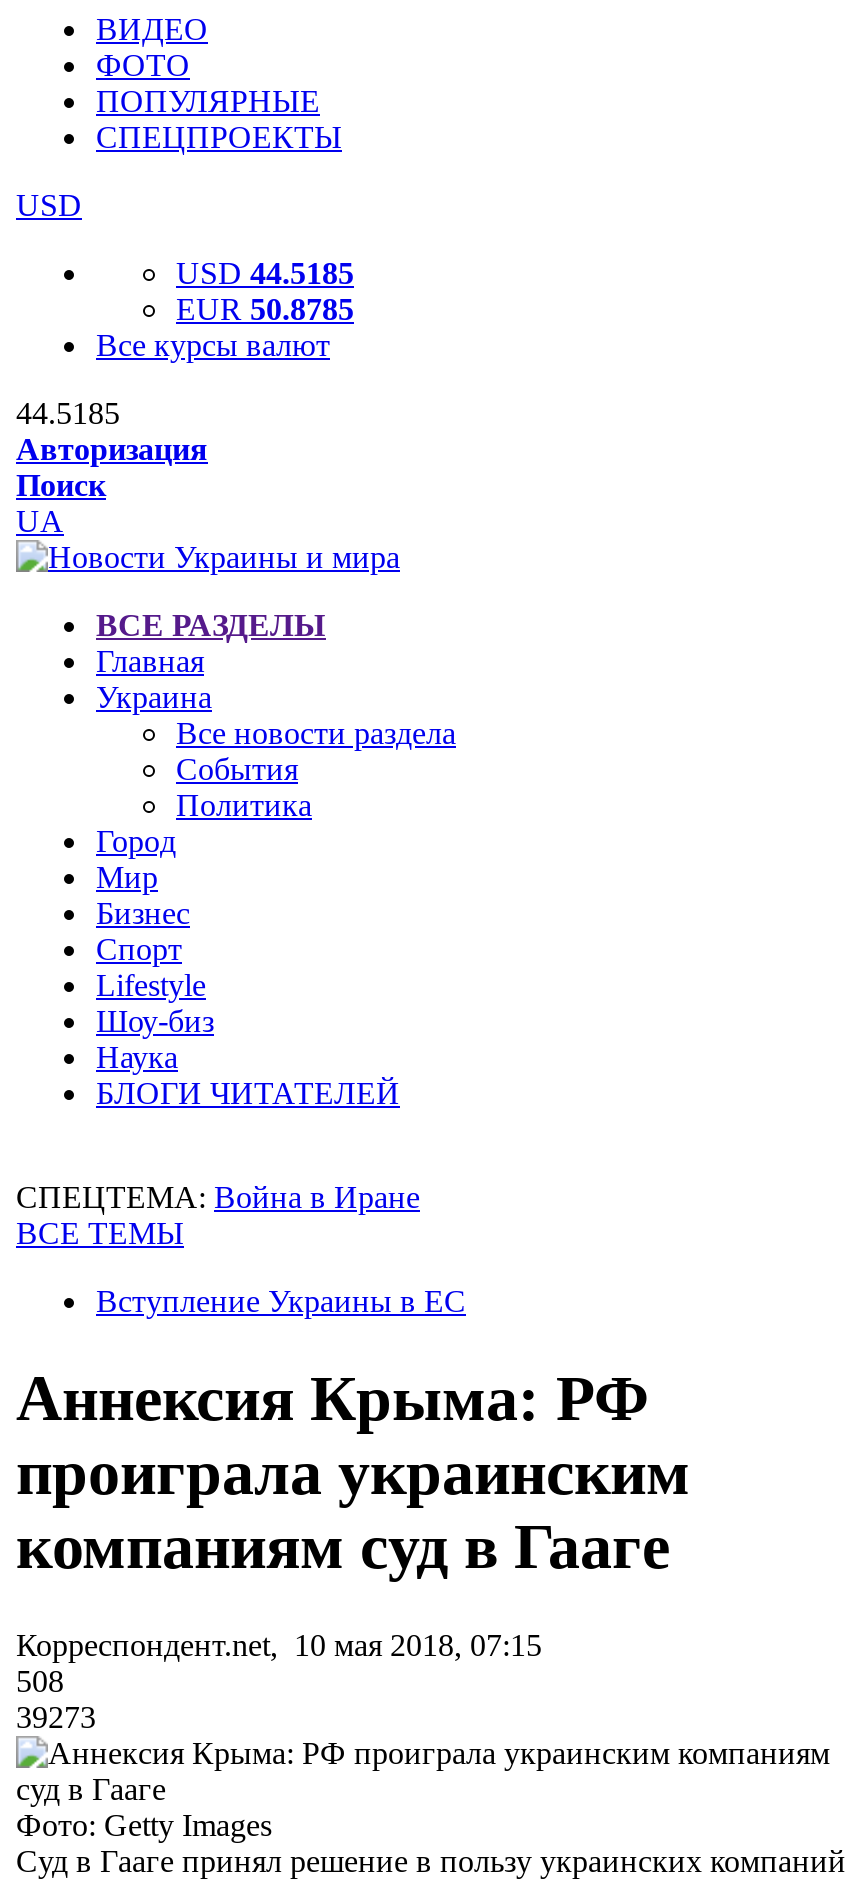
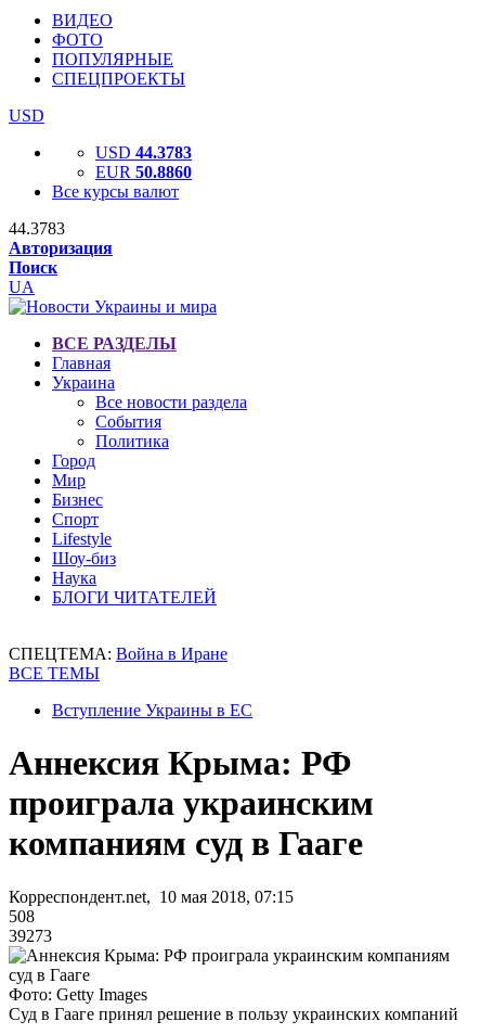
[176,256,354,290] USD 44.5185 -> [95,143,192,162] USD 44.3783
[176,292,354,326] EUR 50.8785 -> [95,163,192,181] EUR 50.8860
[16,396,120,430] 44.5185 -> [9,219,65,238] 44.3783

